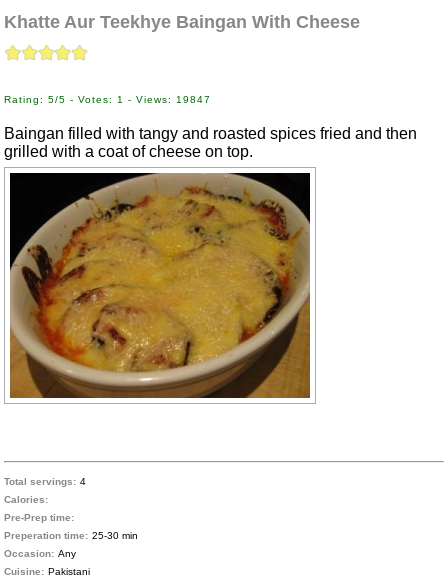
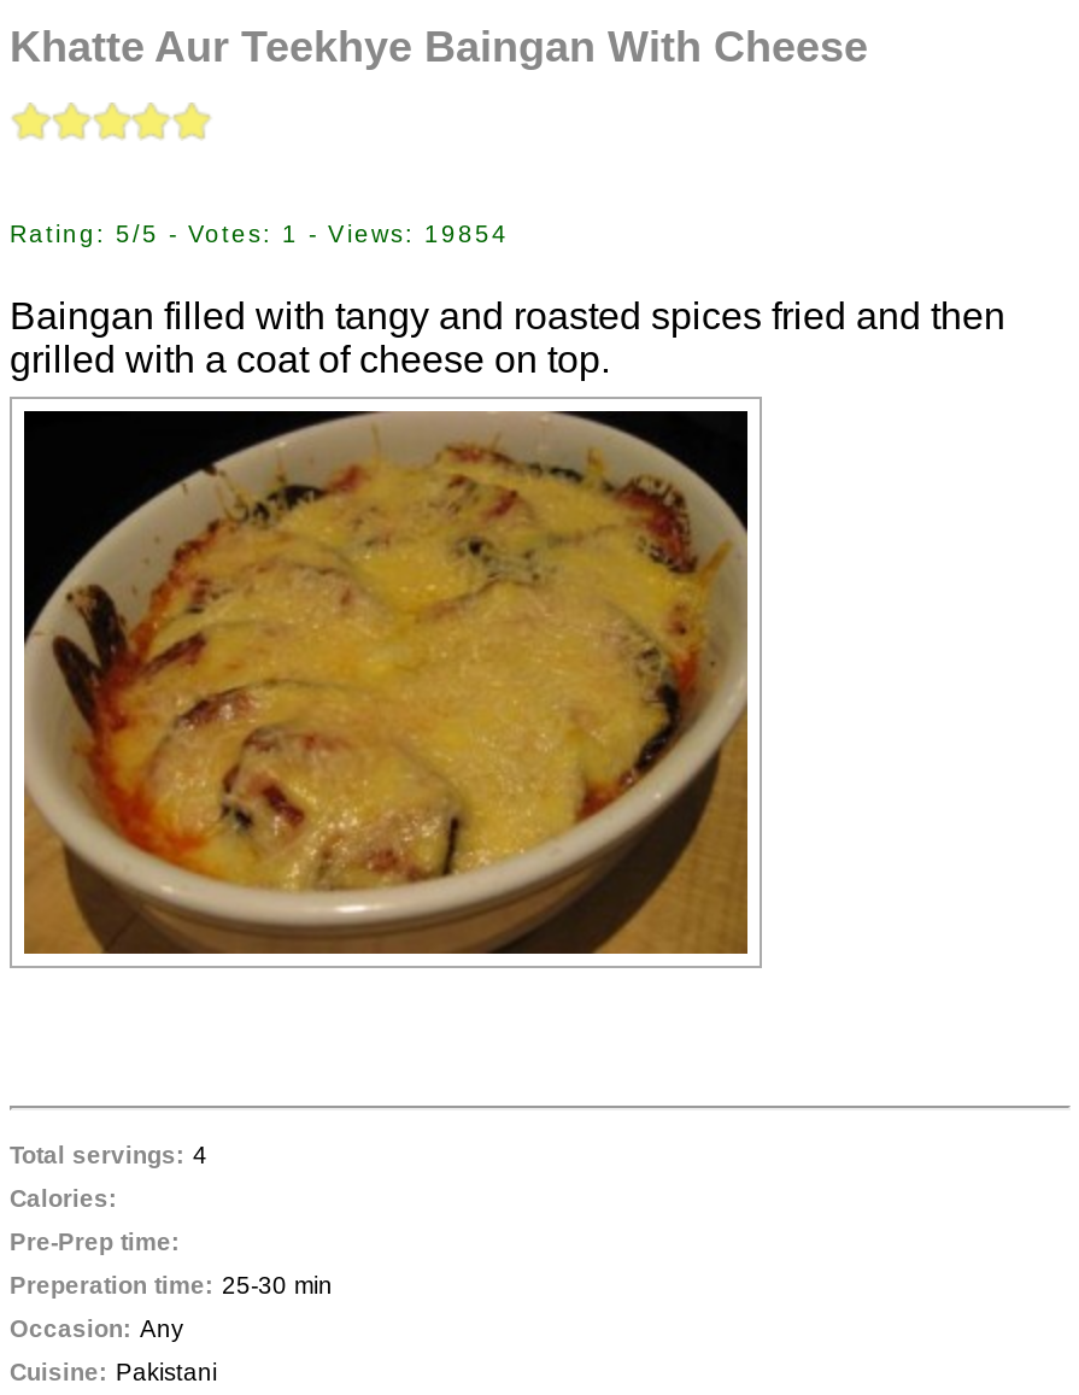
[4,94,211,105] Rating: 5/5 - Votes: 1 - Views: 19847 -> [10,221,509,247] Rating: 5/5 - Votes: 1 - Views: 19854

